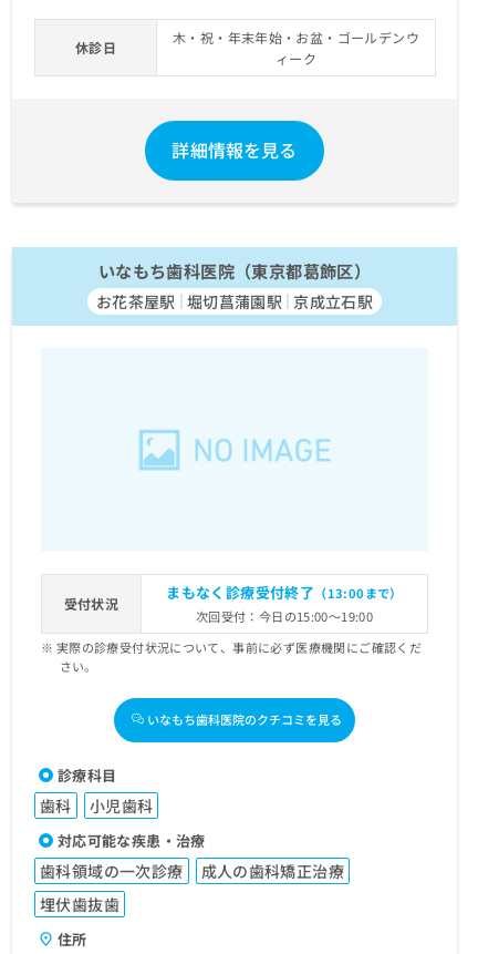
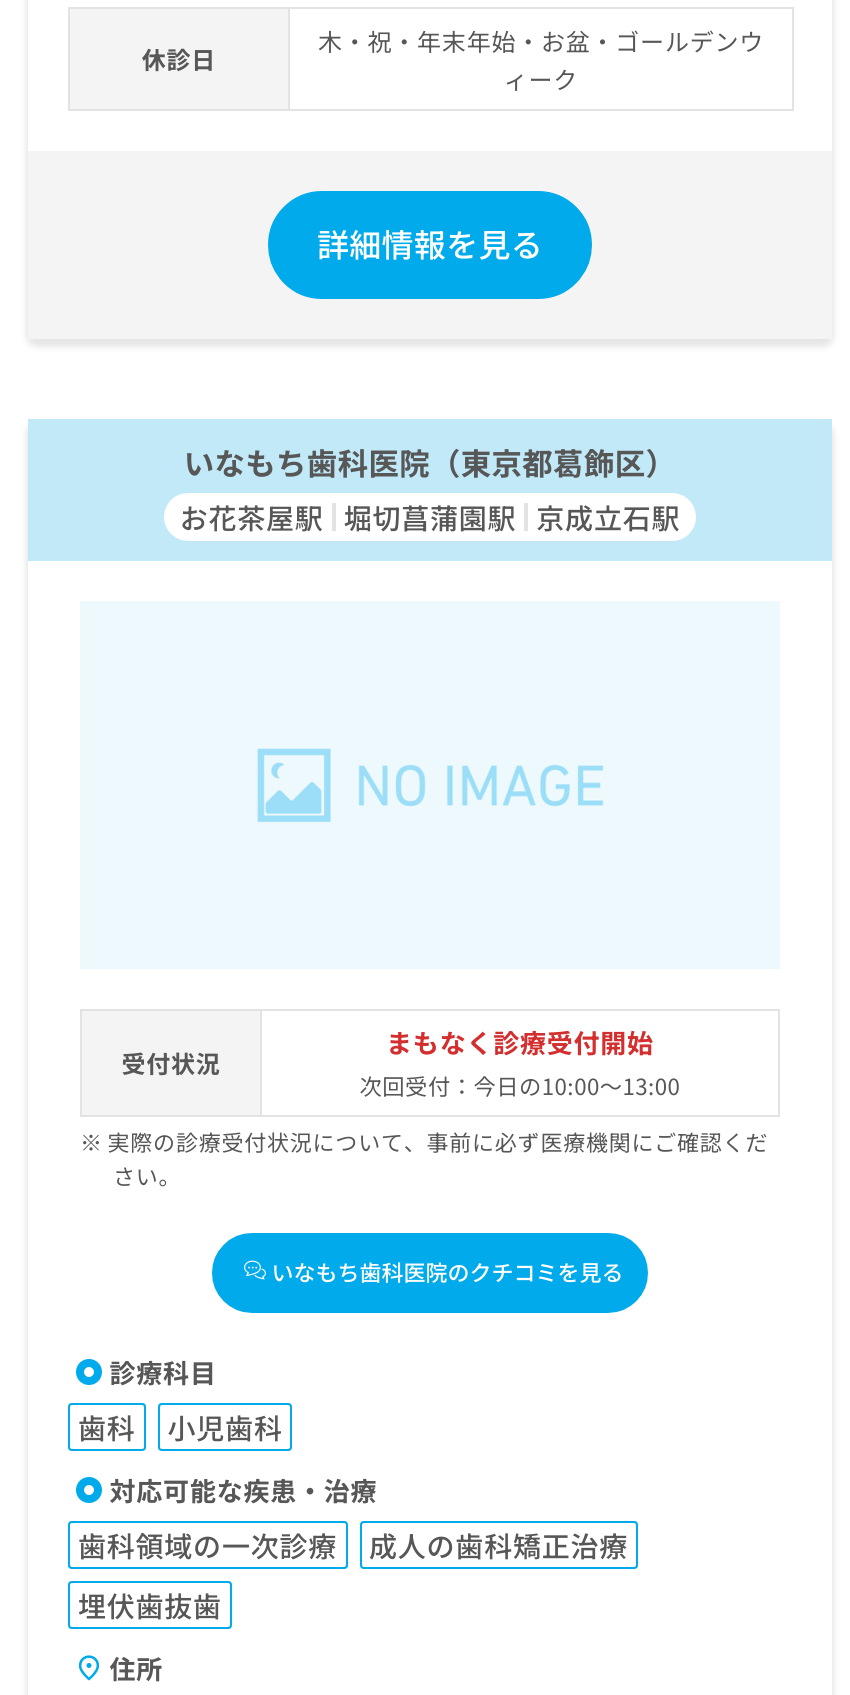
[166,581,402,624] まもなく診療受付終了（13:00まで） | 次回受付：今日の15:00～19:00 -> [360,1022,680,1100] まもなく診療受付開始 | 次回受付：今日の10:00～13:00

